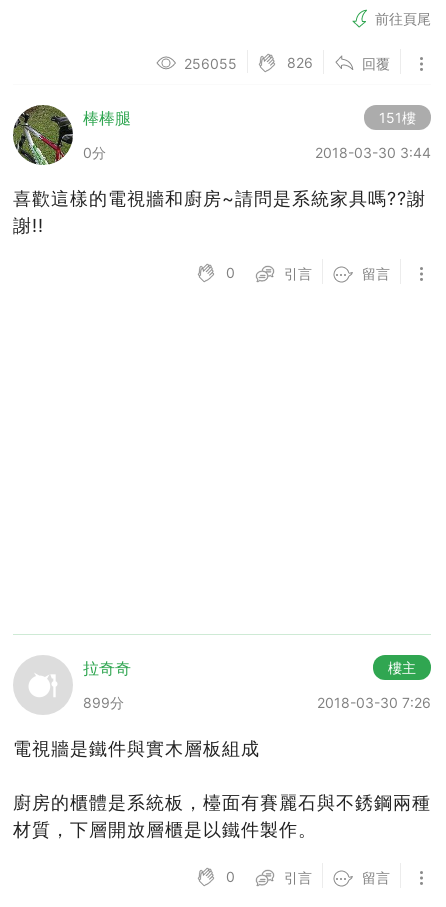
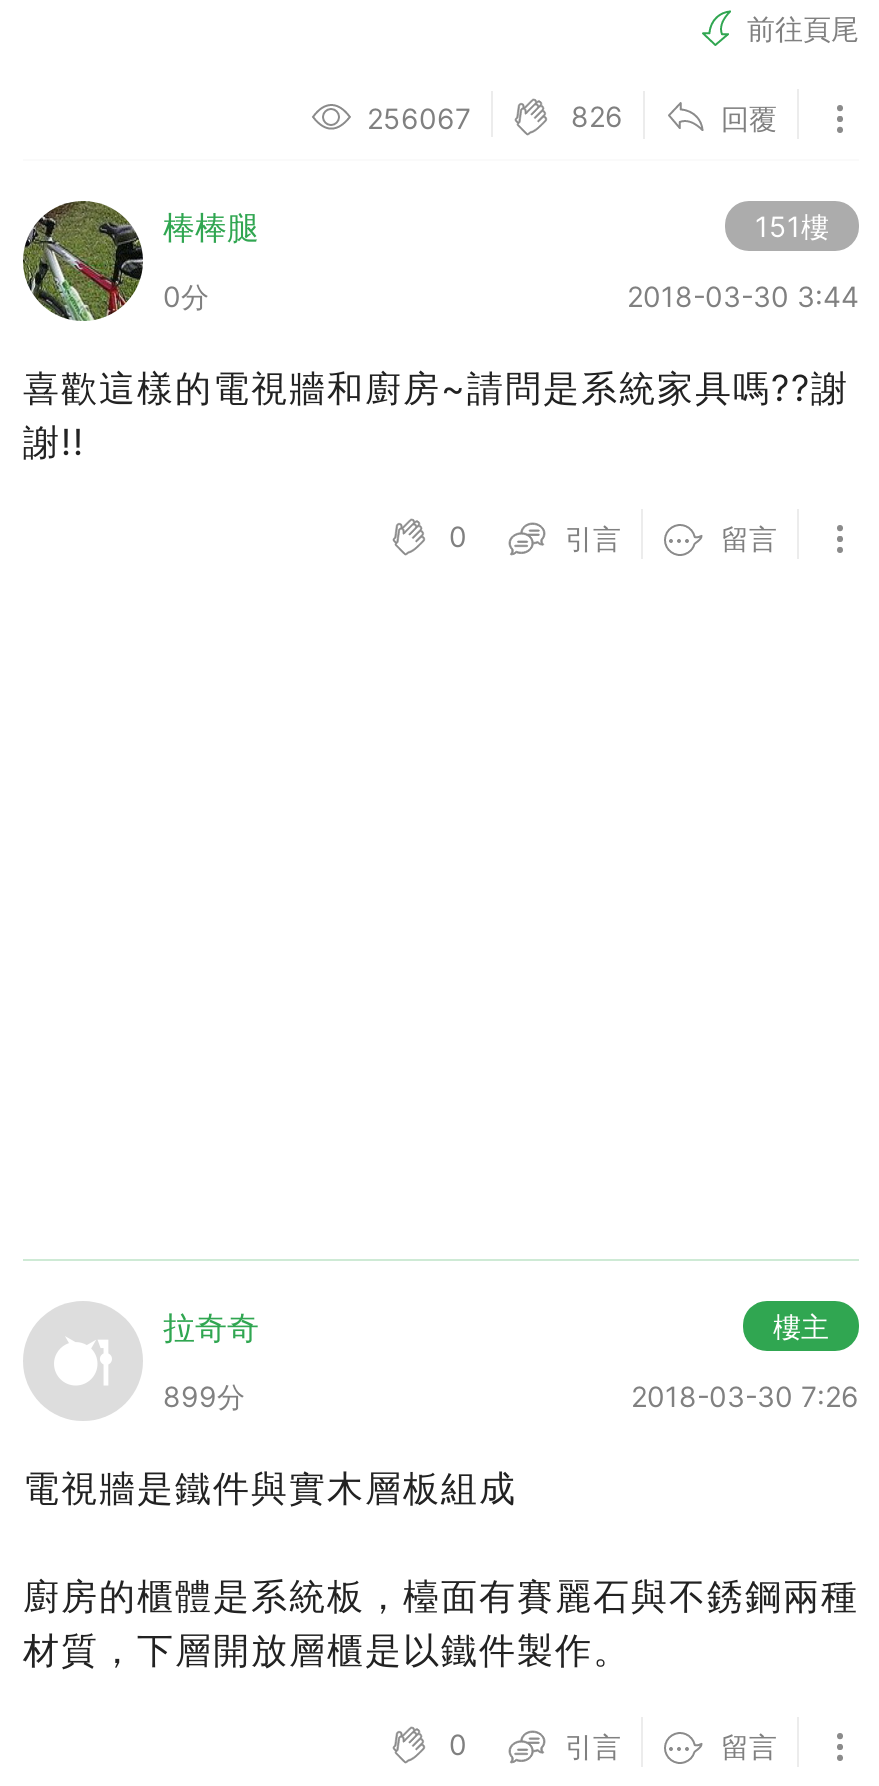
[184,55,237,72] 256055 -> [367,101,471,135] 256067

